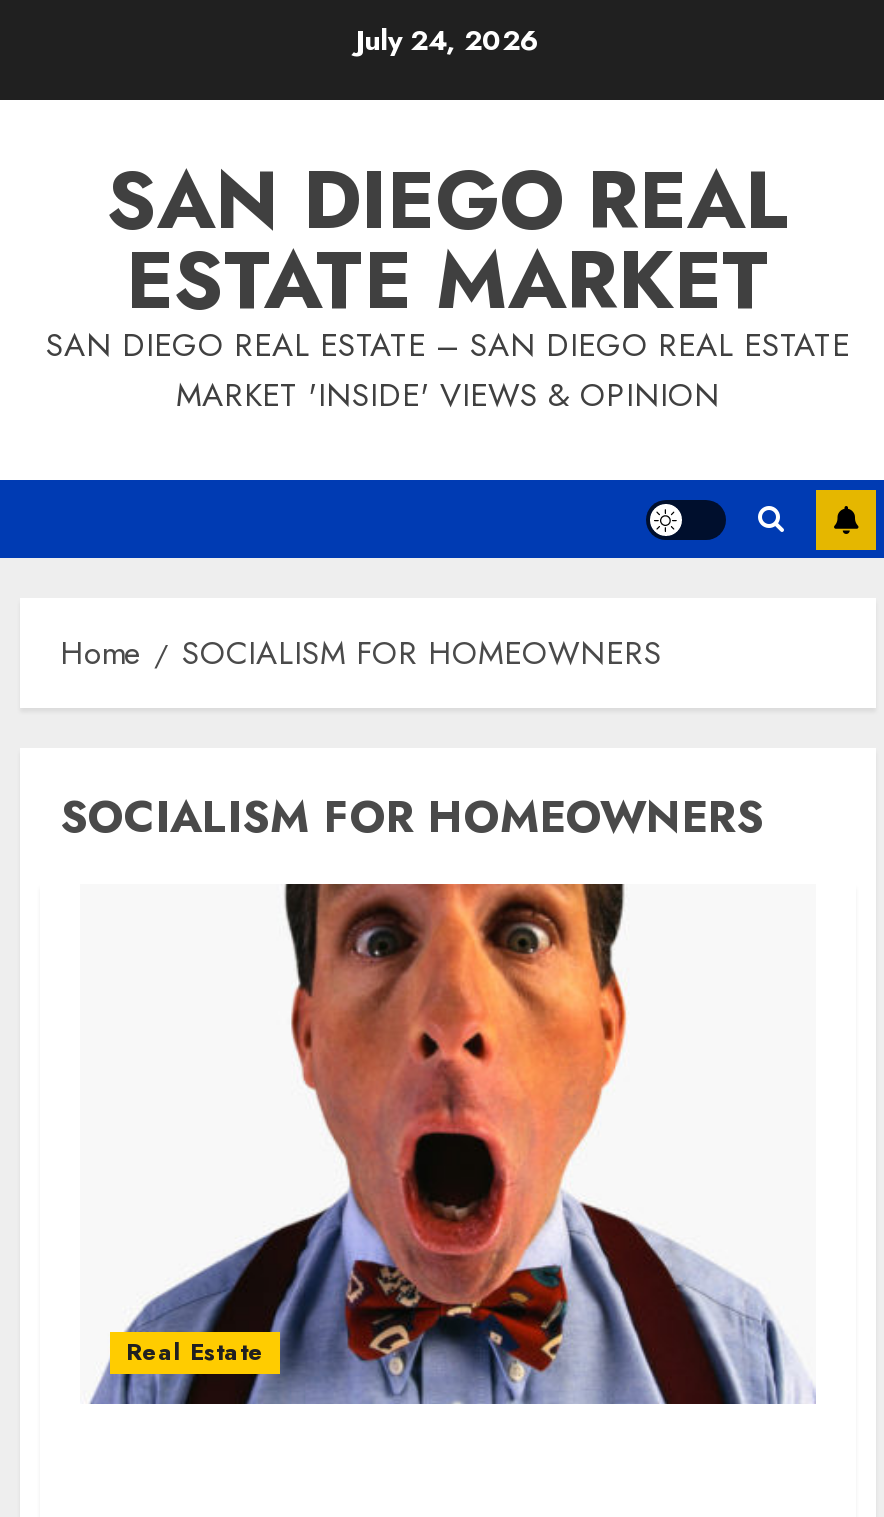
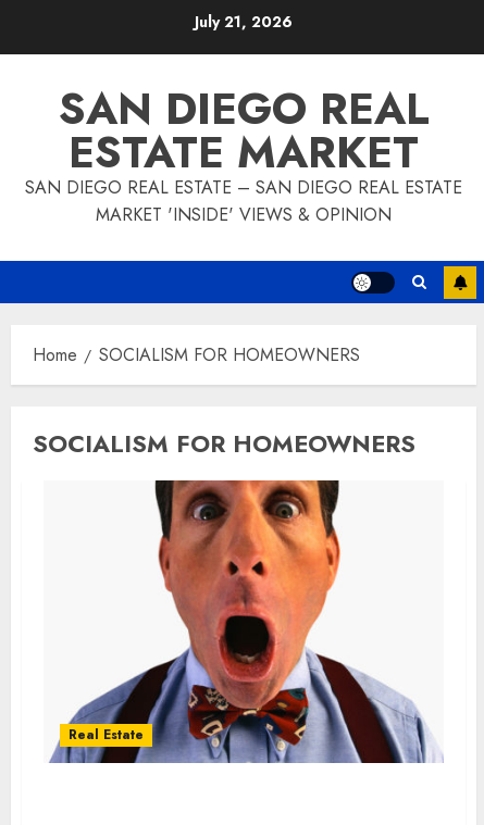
[356,20,540,60] July 24, 2026 -> [195,11,293,32] July 21, 2026

